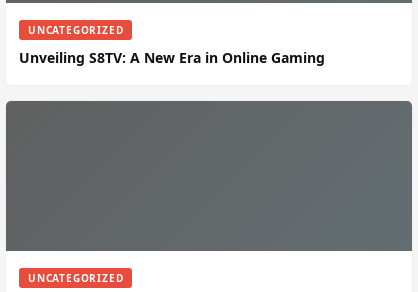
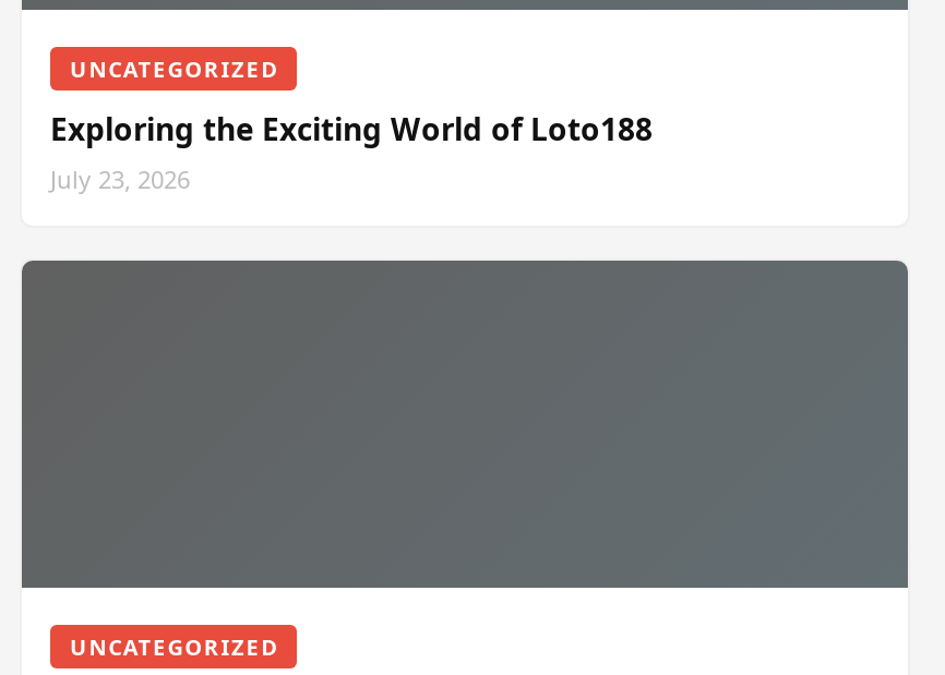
[19,48,325,67] Unveiling S8TV: A New Era in Online Gaming -> [50,108,653,195] Exploring the Exciting World of Loto188 | July 23, 2026

